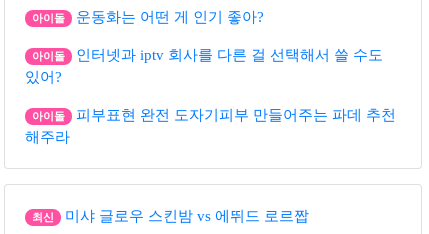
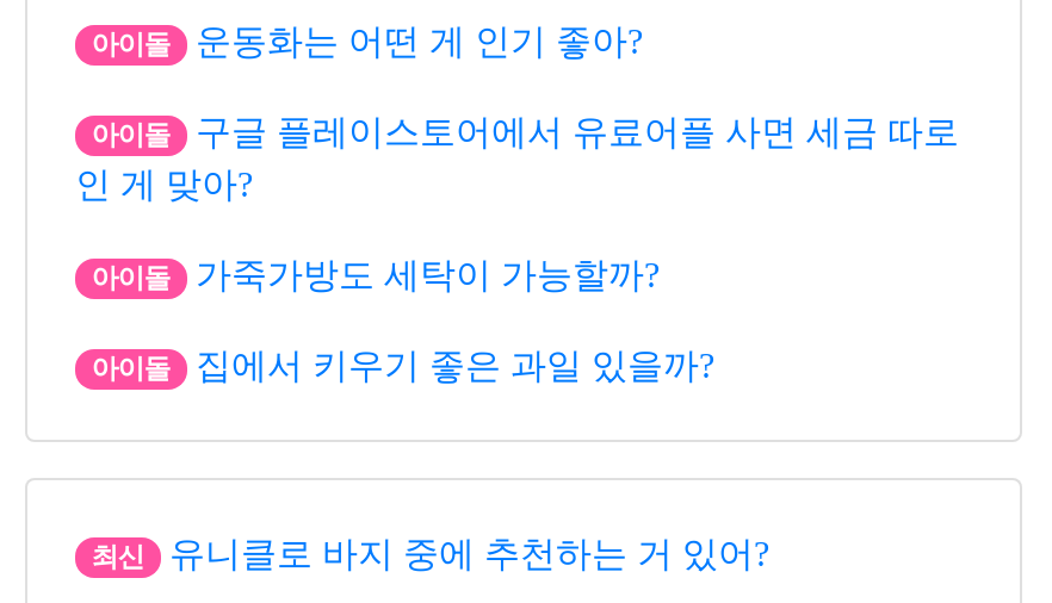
[25,47,382,85] 인터넷과 iptv 회사를 다른 걸 선택해서 쓸 수도 | 있어? -> [75,113,959,204] 구글 플레이스토어에서 유료어플 사면 세금 따로 | 인 게 맞아?
[25,107,395,145] 피부표현 완전 도자기피부 만들어주는 파데 추천 | 해주라 -> [91,256,716,385] 가죽가방도 세탁이 가능할까? | 아이돌 | 집에서 키우기 좋은 과일 있을까?
[64,208,308,224] 미샤 글로우 스킨밤 vs 에뛰드 로르짭 -> [169,535,771,573] 유니클로 바지 중에 추천하는 거 있어?

